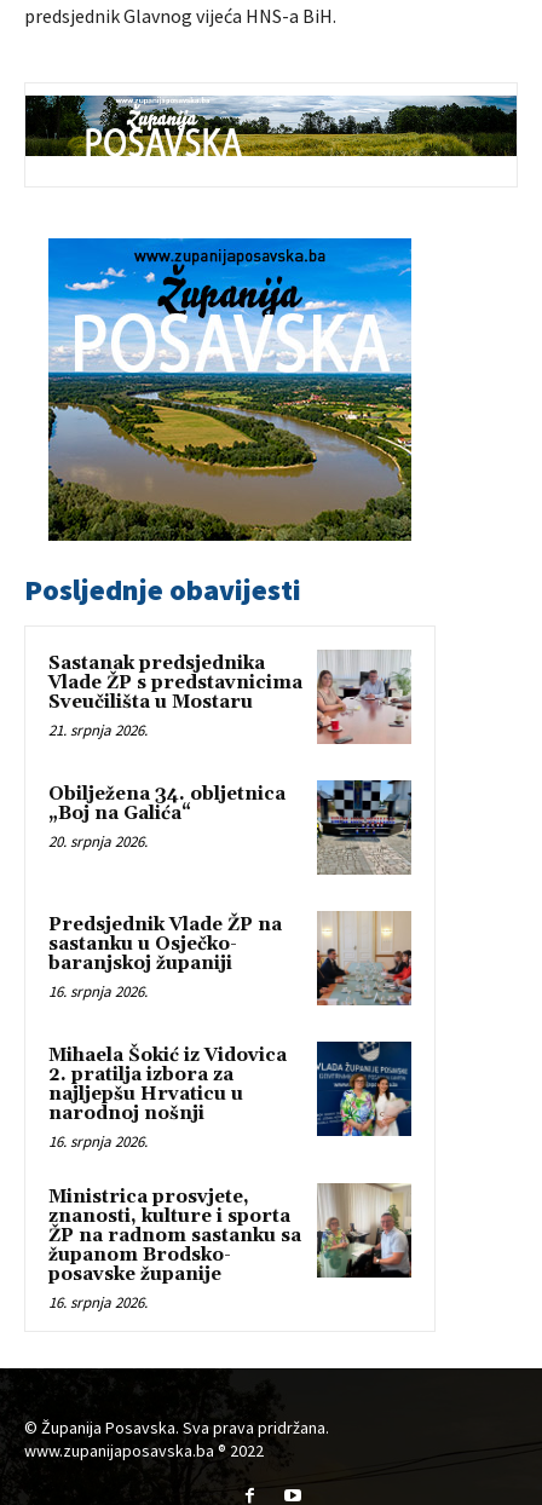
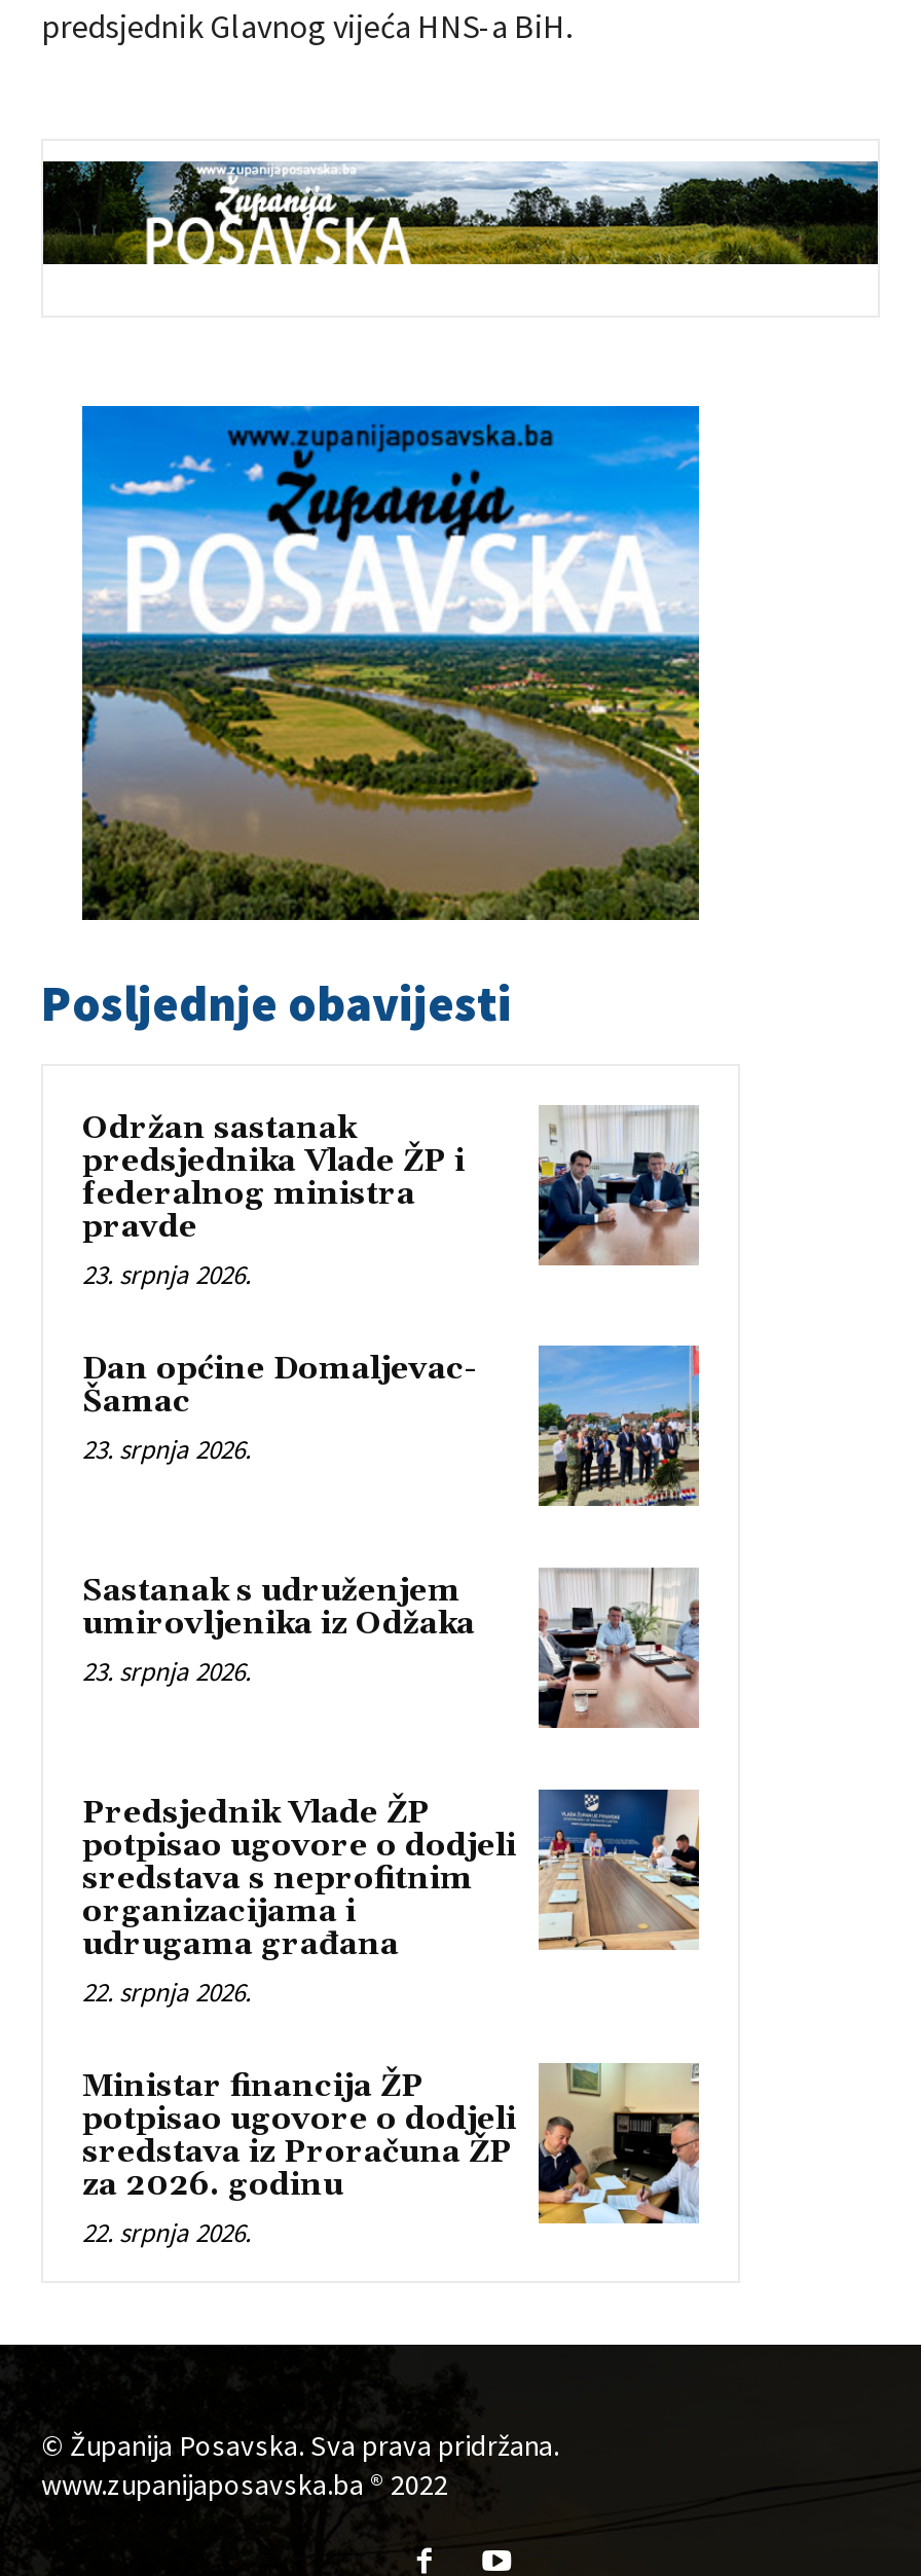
[48,652,410,743] [image] | Sastanak predsjednika | Vlade ŽP s predstavnicima | Sveučilišta u Mostaru | 21. srpnja 2026. -> [82,1108,697,1291] [image] | Održan sastanak | predsjednika Vlade ŽP i | federalnog ministra | pravde | 23. srpnja 2026.
[48,779,413,875] [image] | Obilježena 34. obljetnica | „Boj na Galića“ | 20. srpnja 2026. -> [82,1345,701,1507] [image] | Dan općine Domaljevac- | Šamac | 23. srpnja 2026.
[48,911,411,1007] [image] | Predsjednik Vlade ŽP na | sastanku u Osječko- | baranjskoj županiji | 16. srpnja 2026. -> [82,1569,699,1729] [image] | Sastanak s udruženjem | umirovljenika iz Odžaka | 23. srpnja 2026.
[48,1040,413,1152] [image] | Mihaela Šokić iz Vidovica | 2. pratilja izbora za | najljepšu Hrvaticu u | narodnoj nošnji | 16. srpnja 2026. -> [82,1789,701,2009] [image] | Predsjednik Vlade ŽP | potpisao ugovore o dodjeli | sredstava s neprofitnim | organizacijama i | udrugama građana | 22. srpnja 2026.
[48,1182,413,1313] [image] | Ministrica prosvjete, | znanosti, kulture i sporta | ŽP na radnom sastanku sa | županom Brodsko- | posavske županije | 16. srpnja 2026. -> [82,2029,701,2249] [image] | Ministar financija ŽP | potpisao ugovore o dodjeli | sredstava iz Proračuna ŽP | za 2026. godinu | 22. srpnja 2026.

